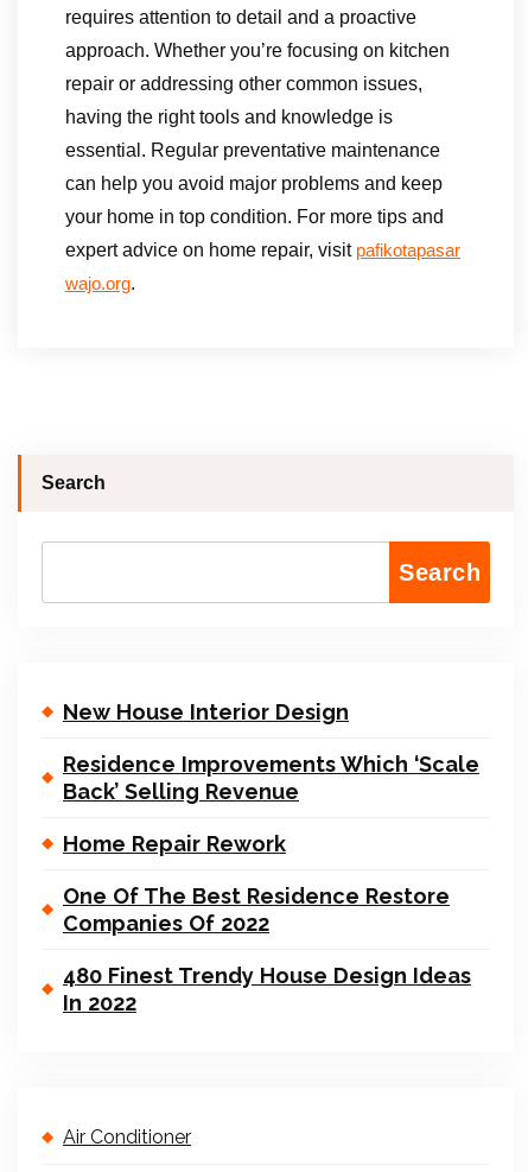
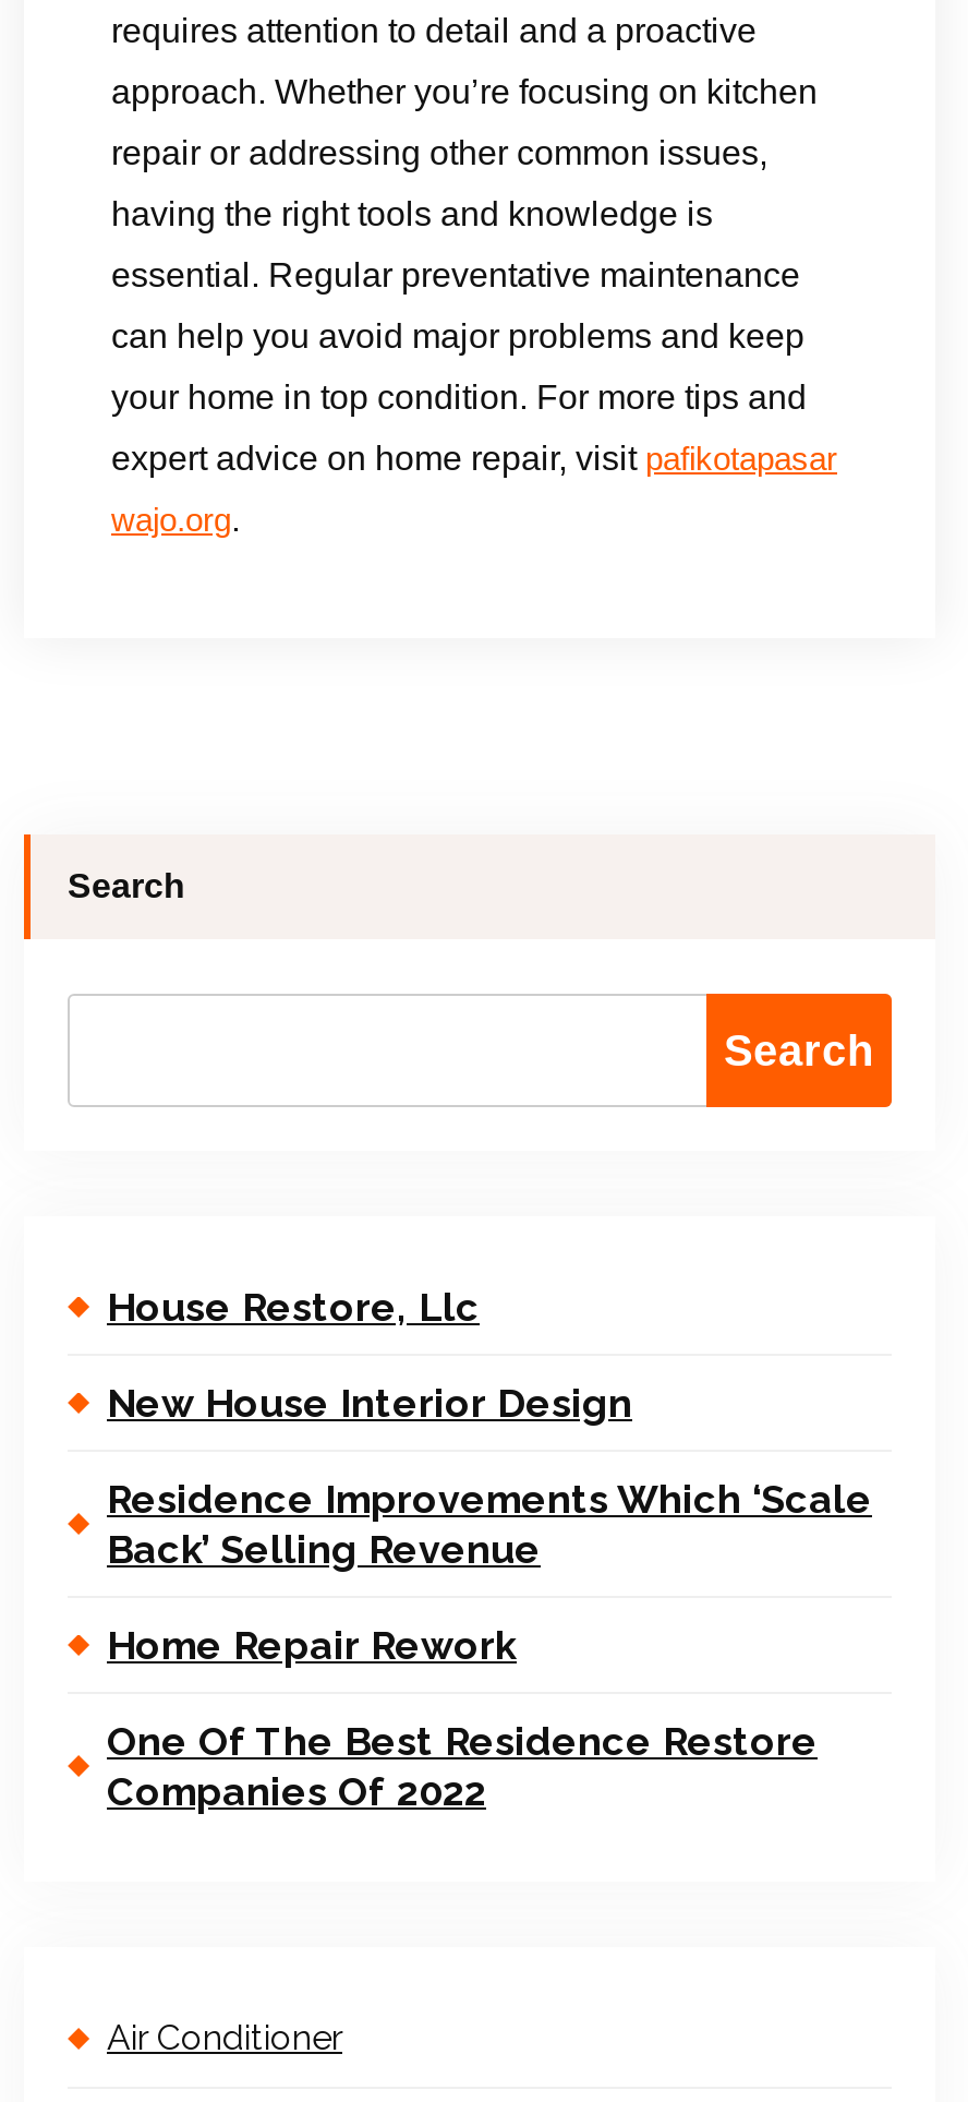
none -> [107,1284,480,1330] House Restore, Llc
moved [63,699,479,936] -> [107,1380,872,1814]: New House Interior Design | Residence Improvements Which ‘Scale | Back’ Selling Revenue | Home Repair Rework | One Of The Best Residence Restore | Companies Of 2022
[63,963,471,1015] 480 Finest Trendy House Design Ideas | In 2022 -> none

